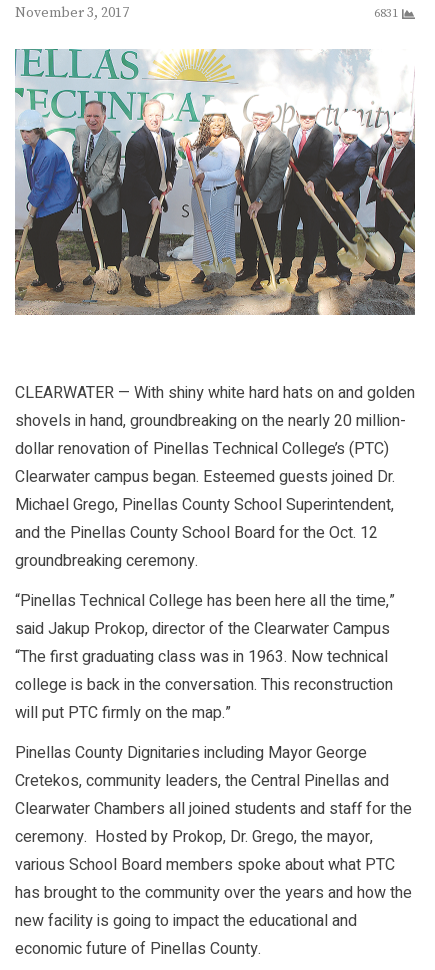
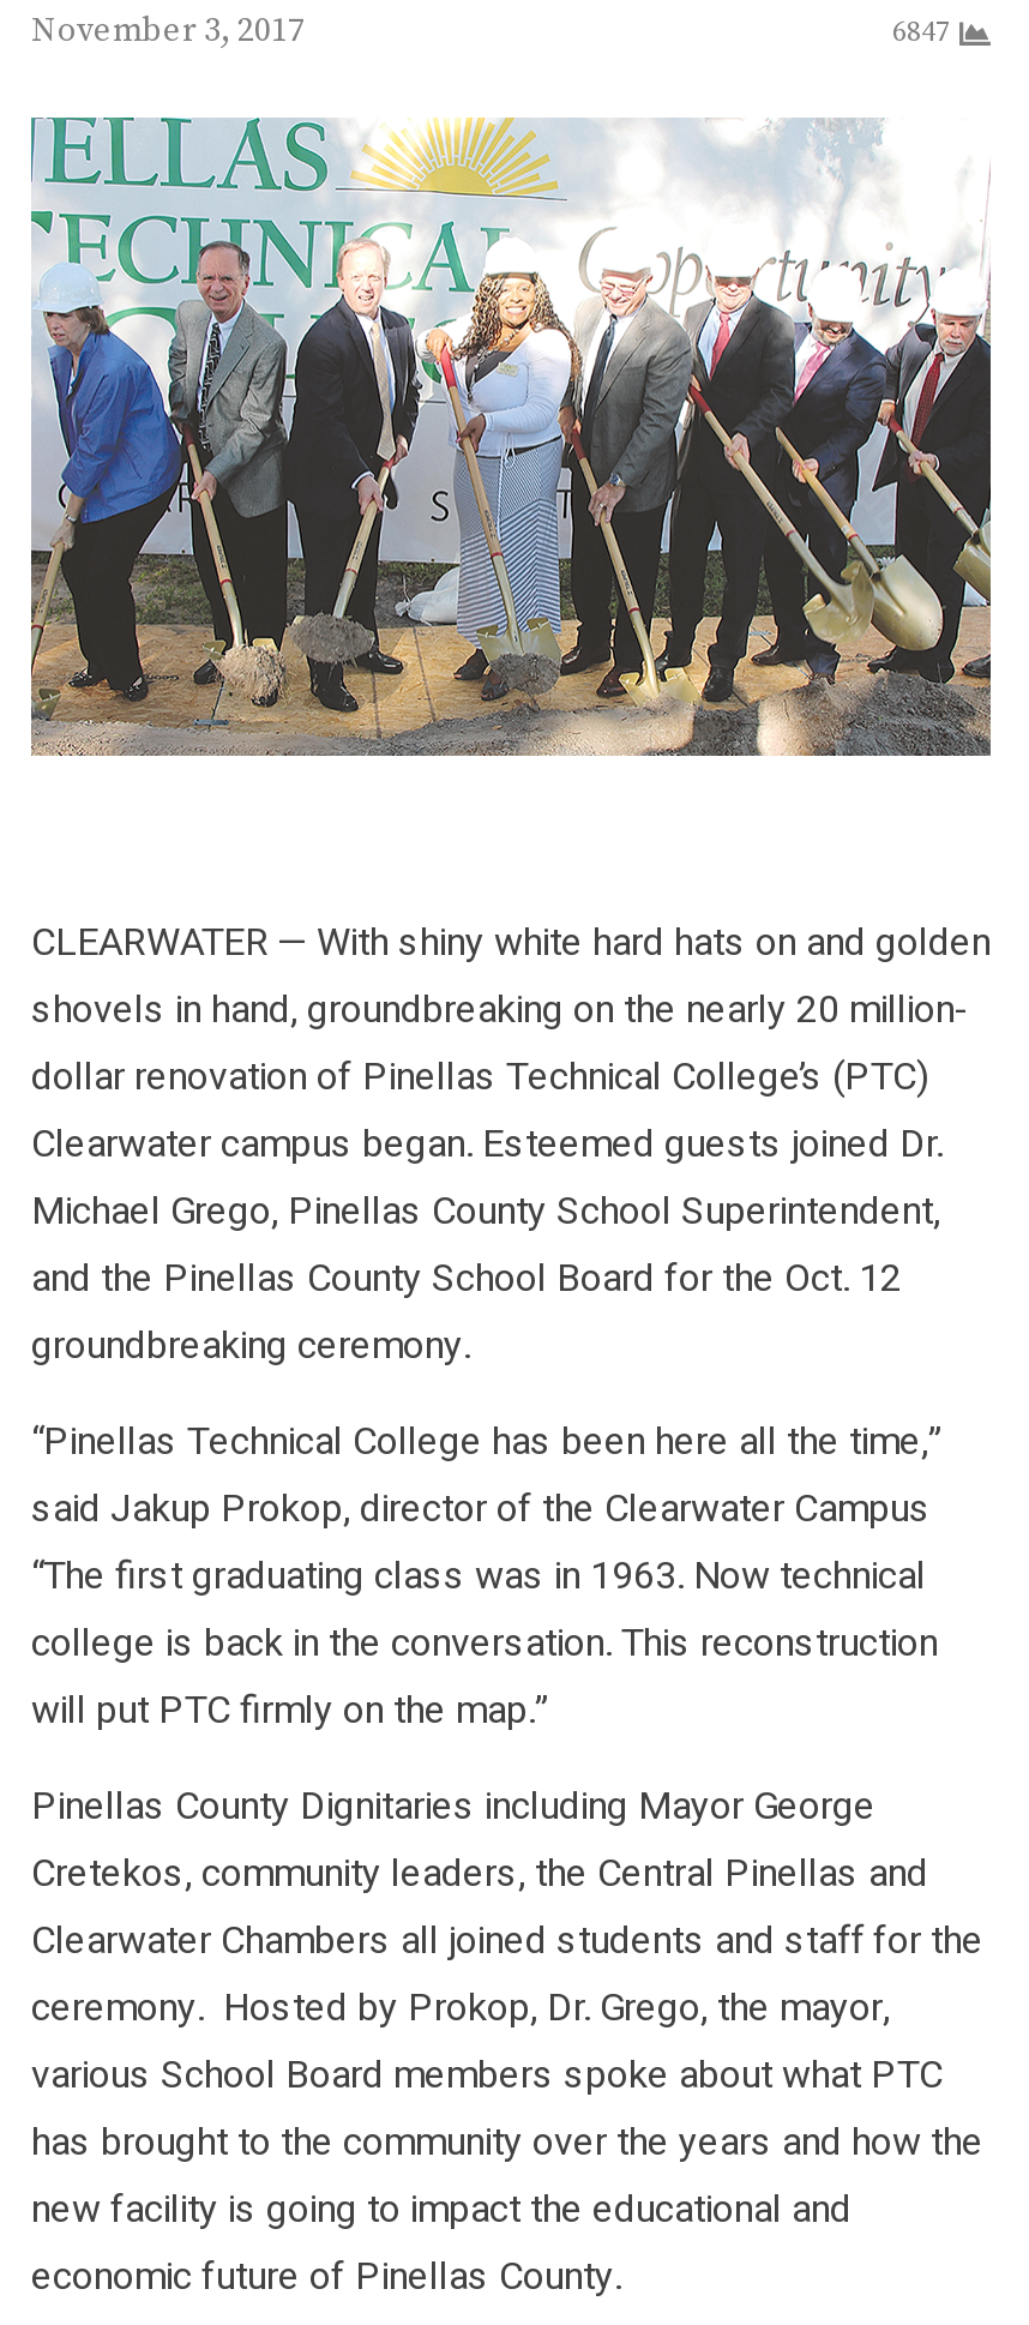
[374,6,398,21] 6831 -> [892,15,950,51] 6847

